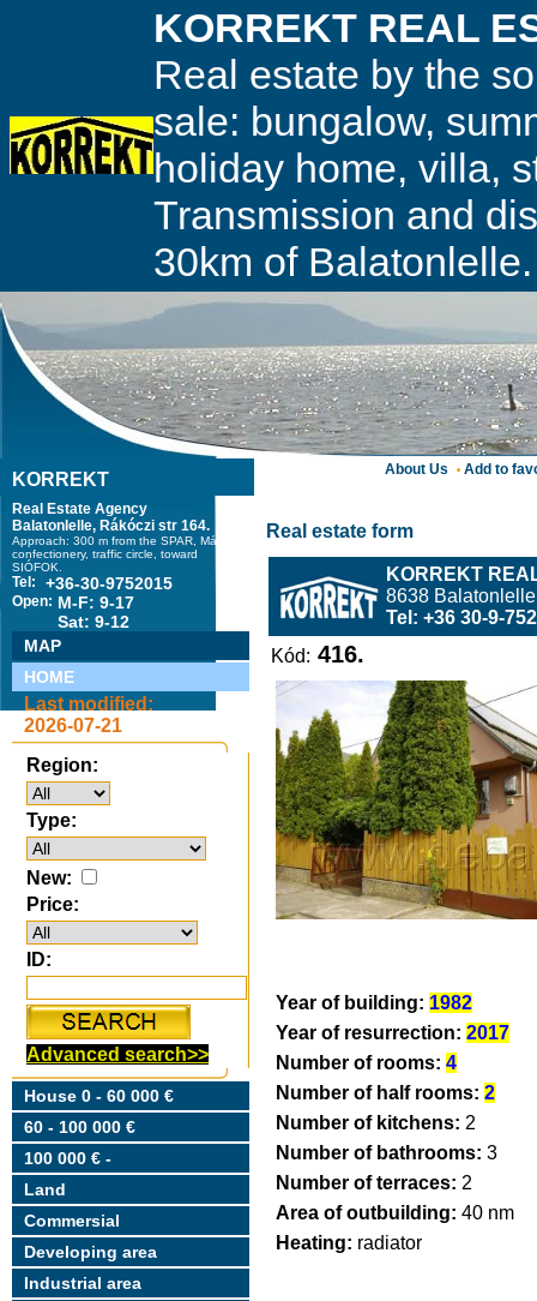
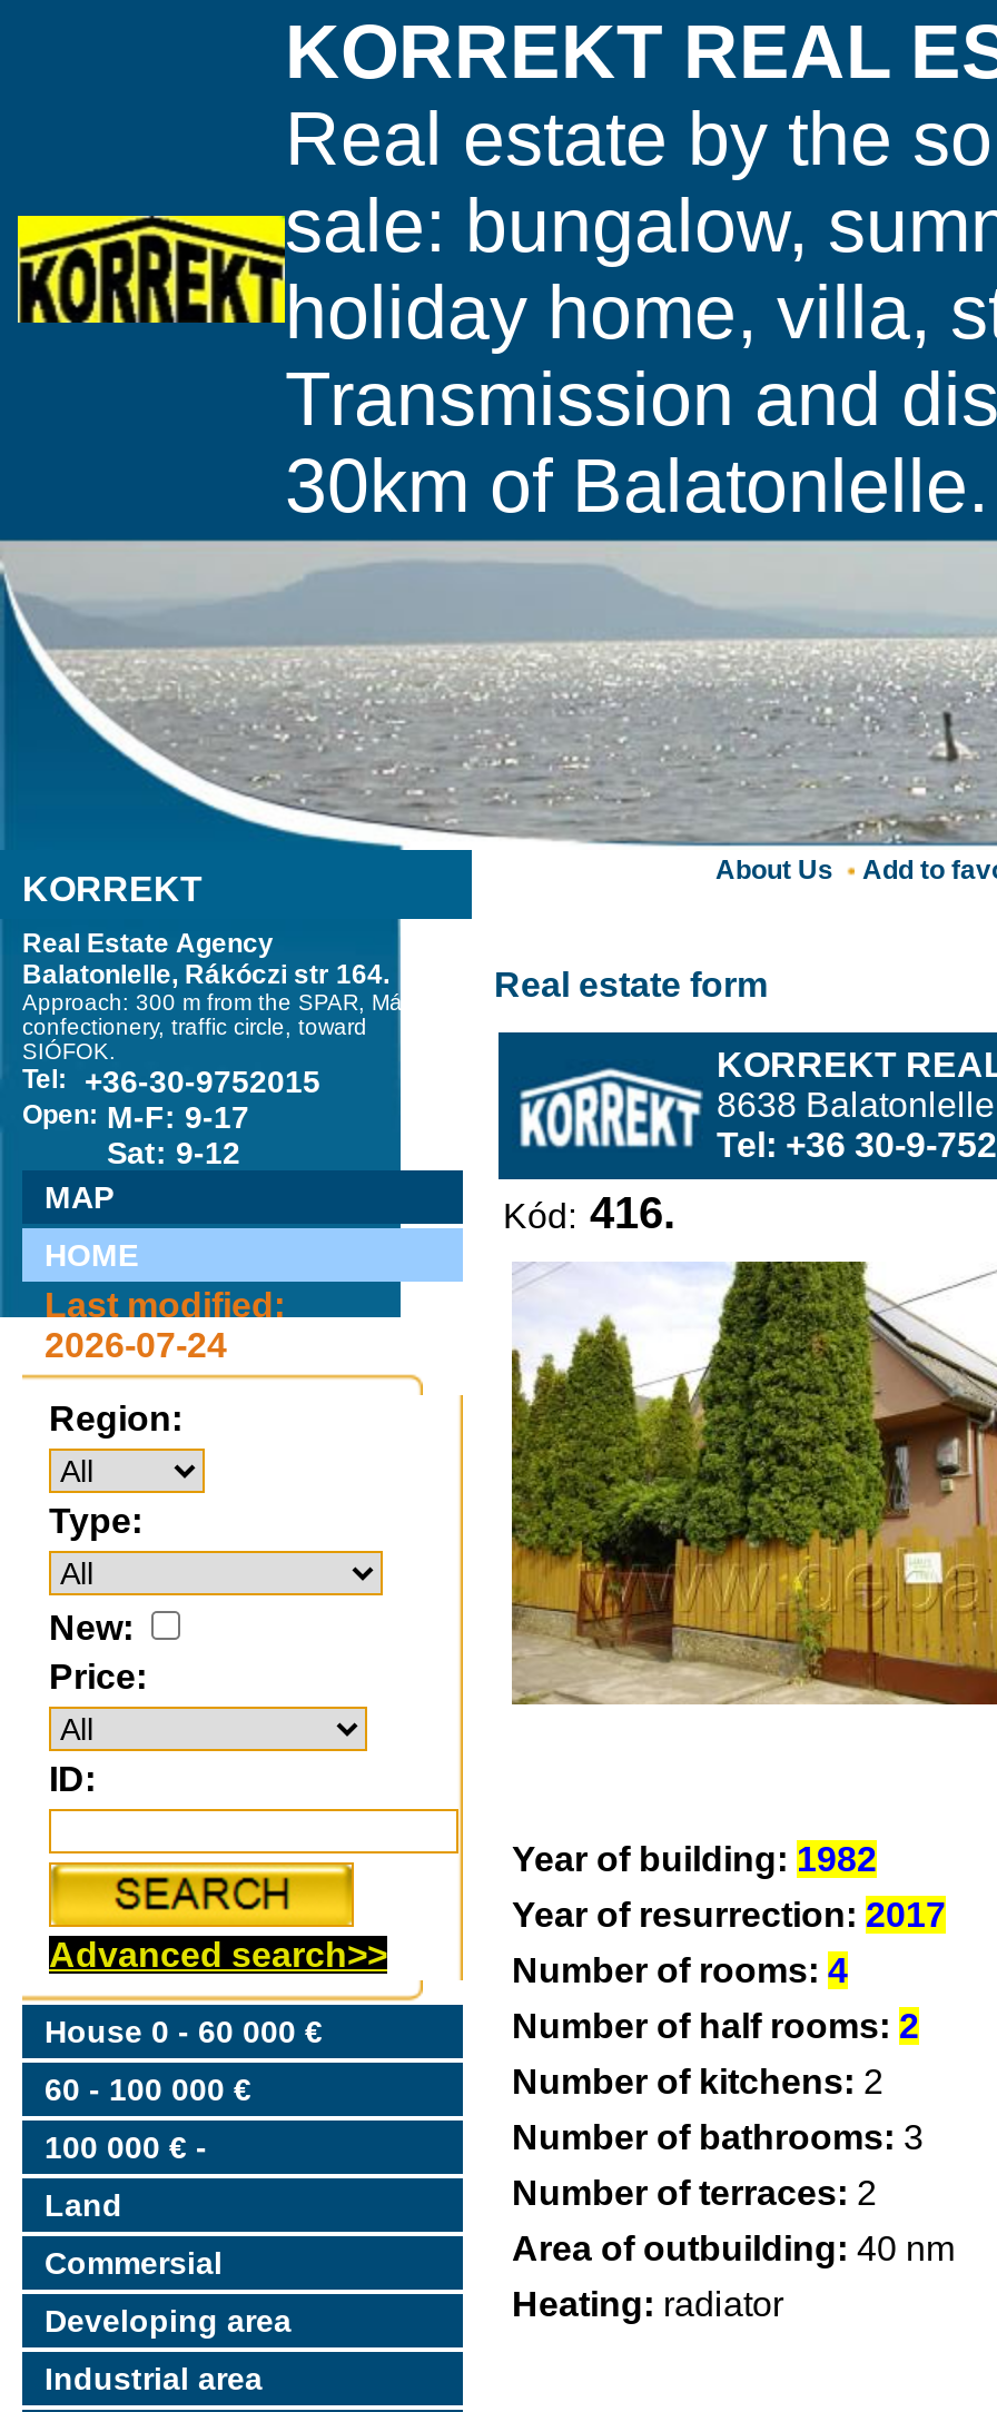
[24,715,122,736] 2026-07-21 -> [45,1326,227,1364] 2026-07-24

